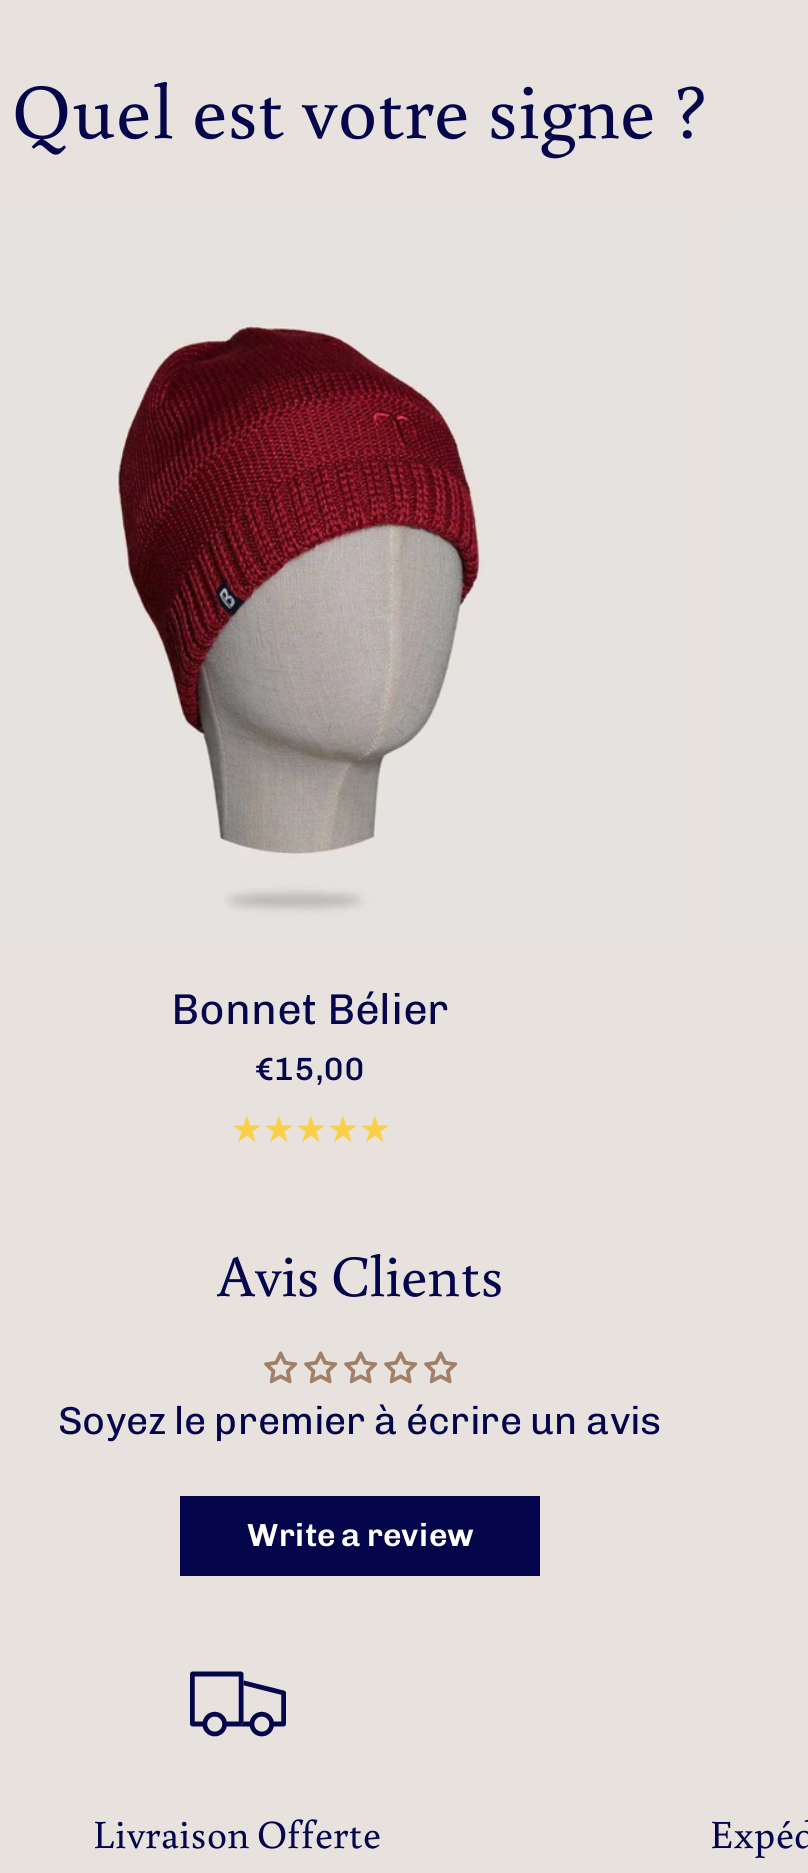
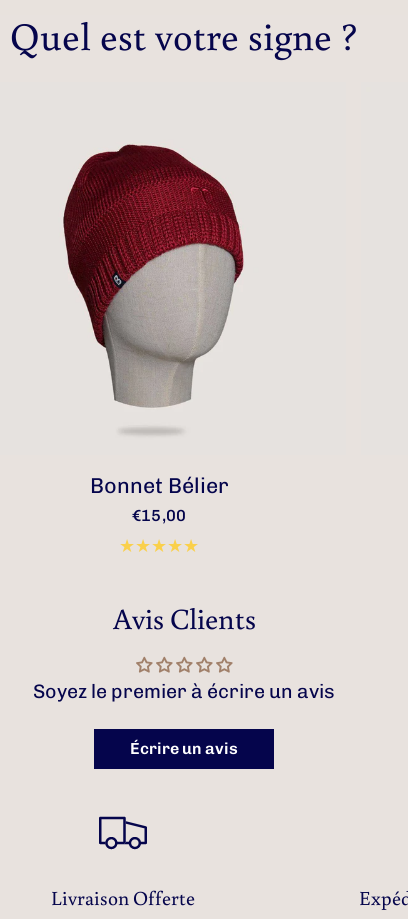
[247,1516,473,1554] Write a review -> [130,739,238,758] Écrire un avis

